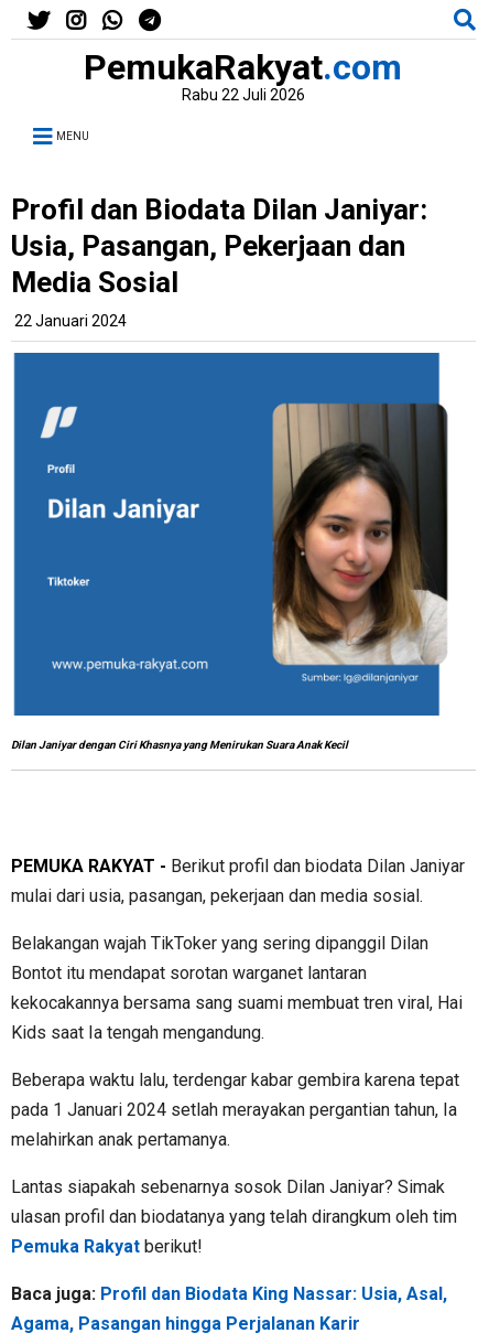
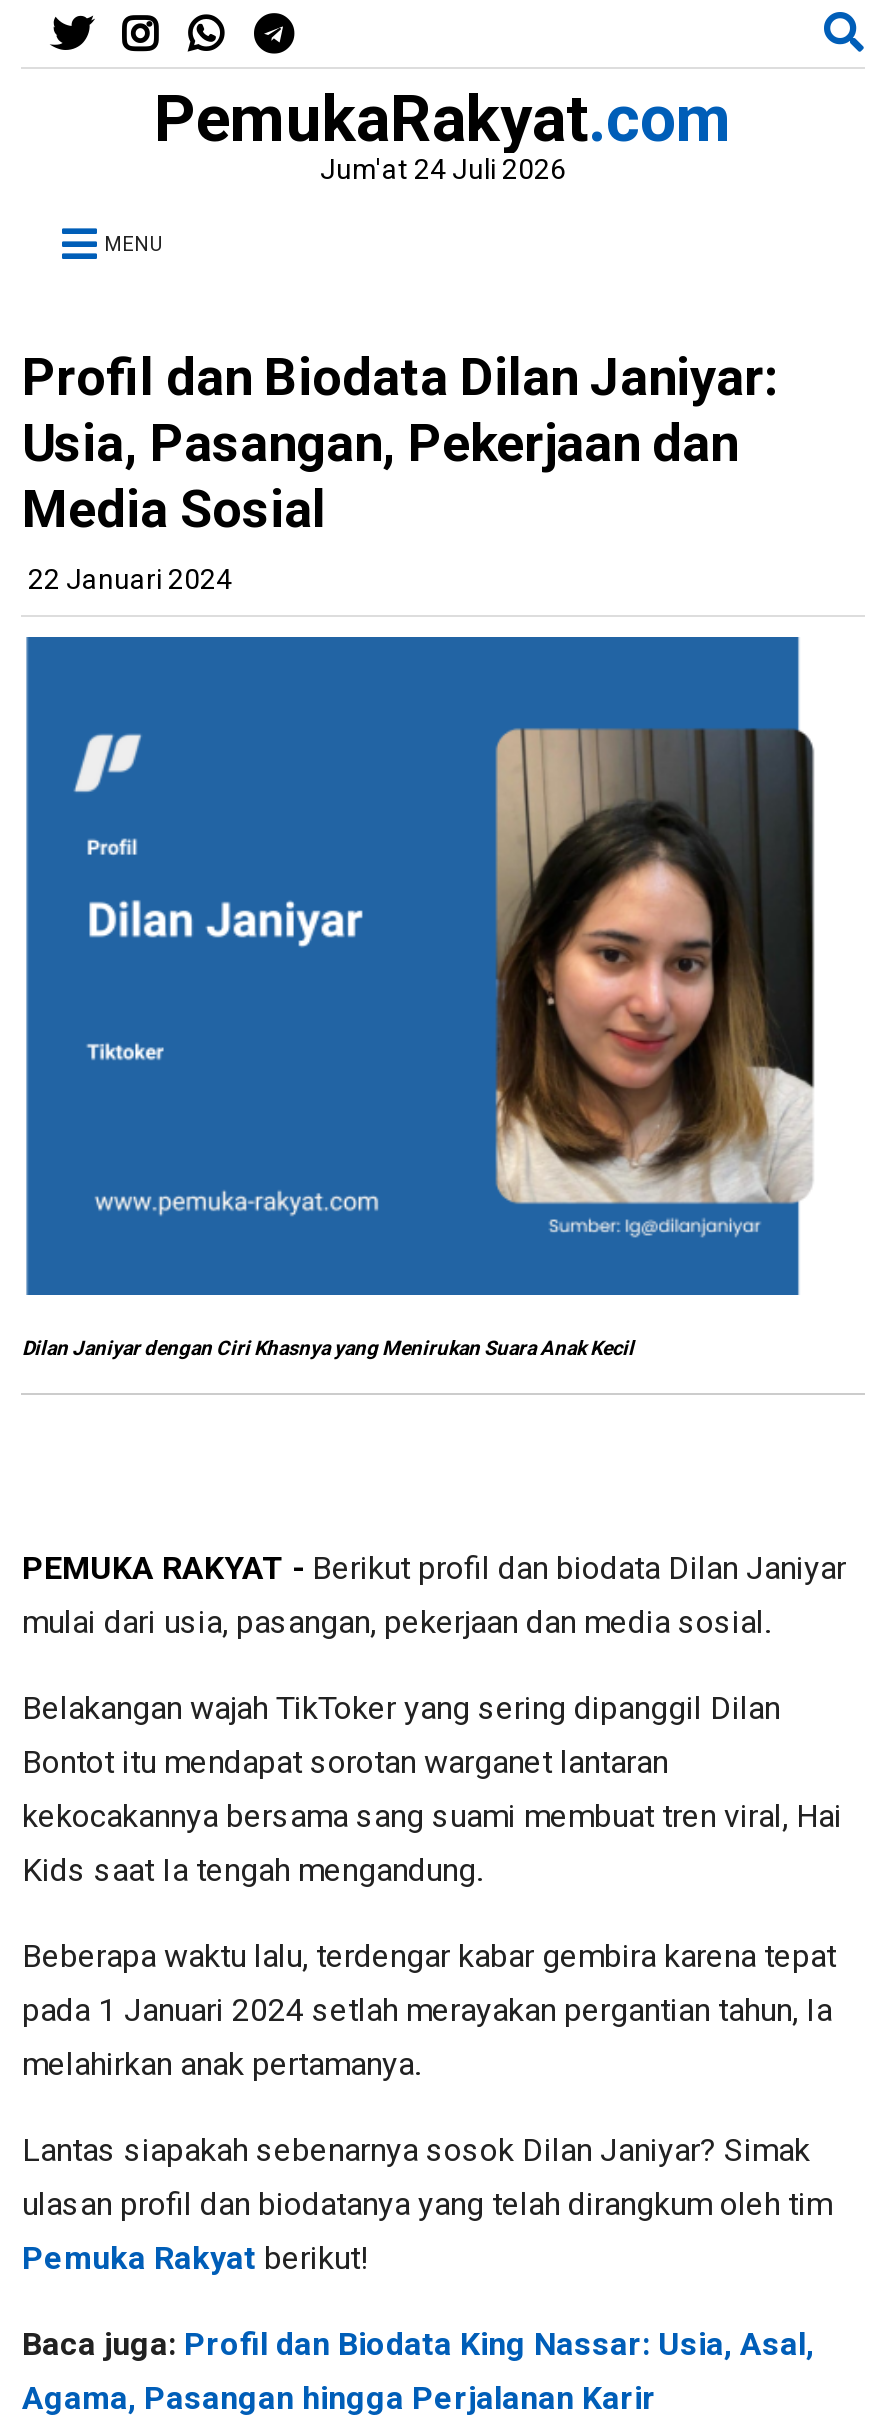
[182,86,305,104] Rabu 22 Juli 2026 -> [320,153,566,185] Jum'at 24 Juli 2026

